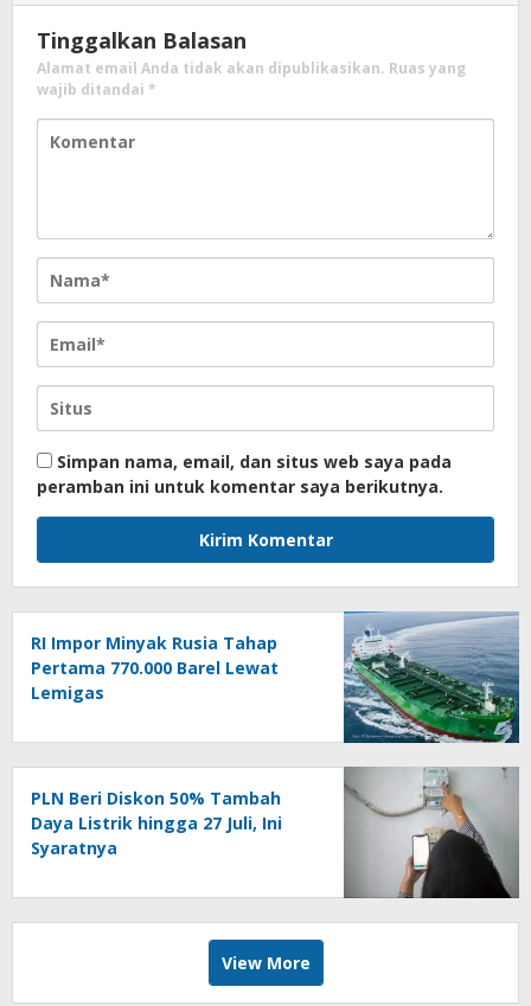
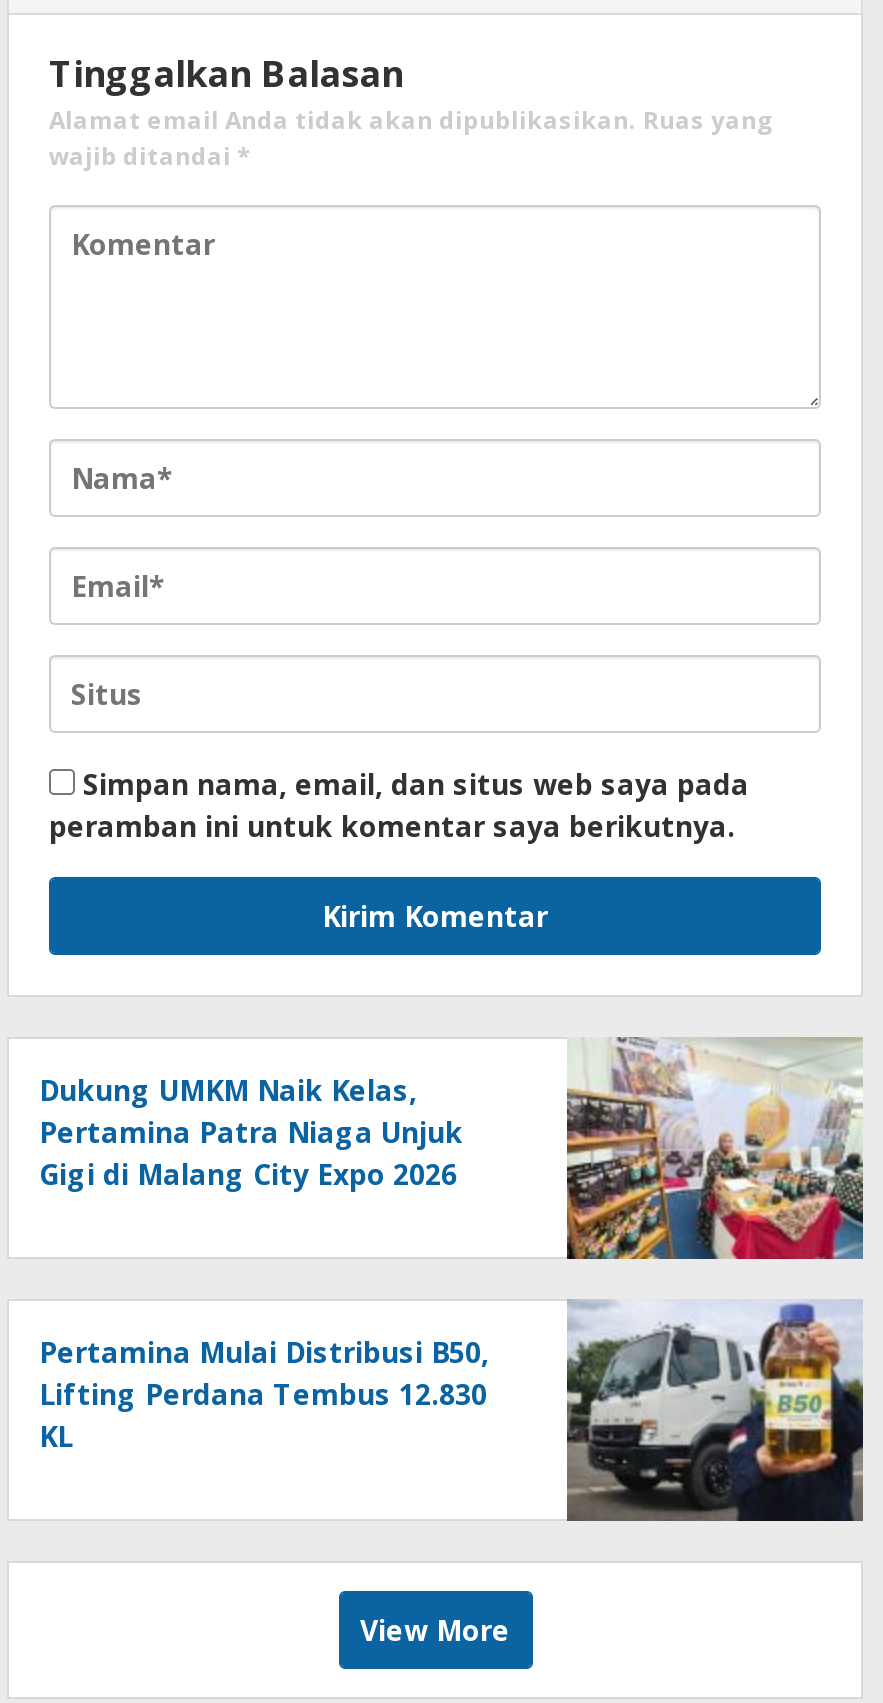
[343,610,520,744] [image] -> [565,1037,863,1261] [image]
[31,632,279,704] RI Impor Minyak Rusia Tahap | Pertama 770.000 Barel Lewat | Lemigas -> [39,1071,463,1193] Dukung UMKM Naik Kelas, | Pertamina Patra Niaga Unjuk | Gigi di Malang City Expo 2026
[344,767,519,898] [image] -> [567,1301,863,1521] [image]
[31,787,282,859] PLN Beri Diskon 50% Tambah | Daya Listrik hingga 27 Juli, Ini | Syaratnya -> [39,1333,489,1455] Pertamina Mulai Distribusi B50, | Lifting Perdana Tembus 12.830 | KL

